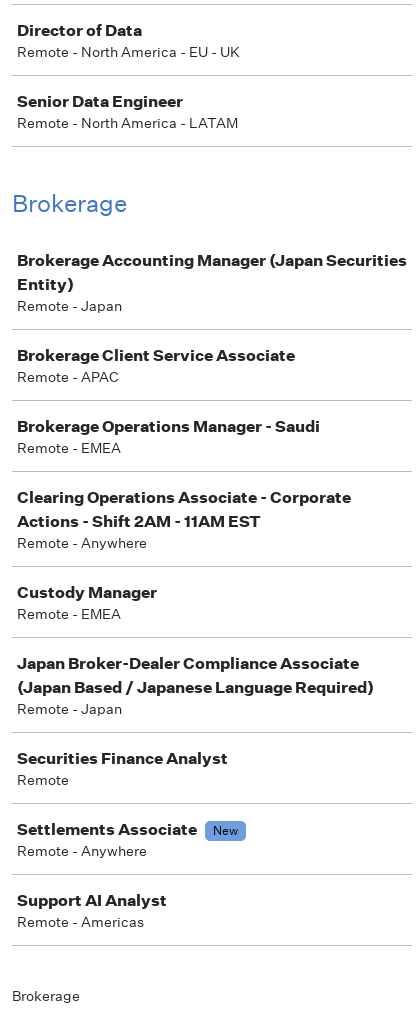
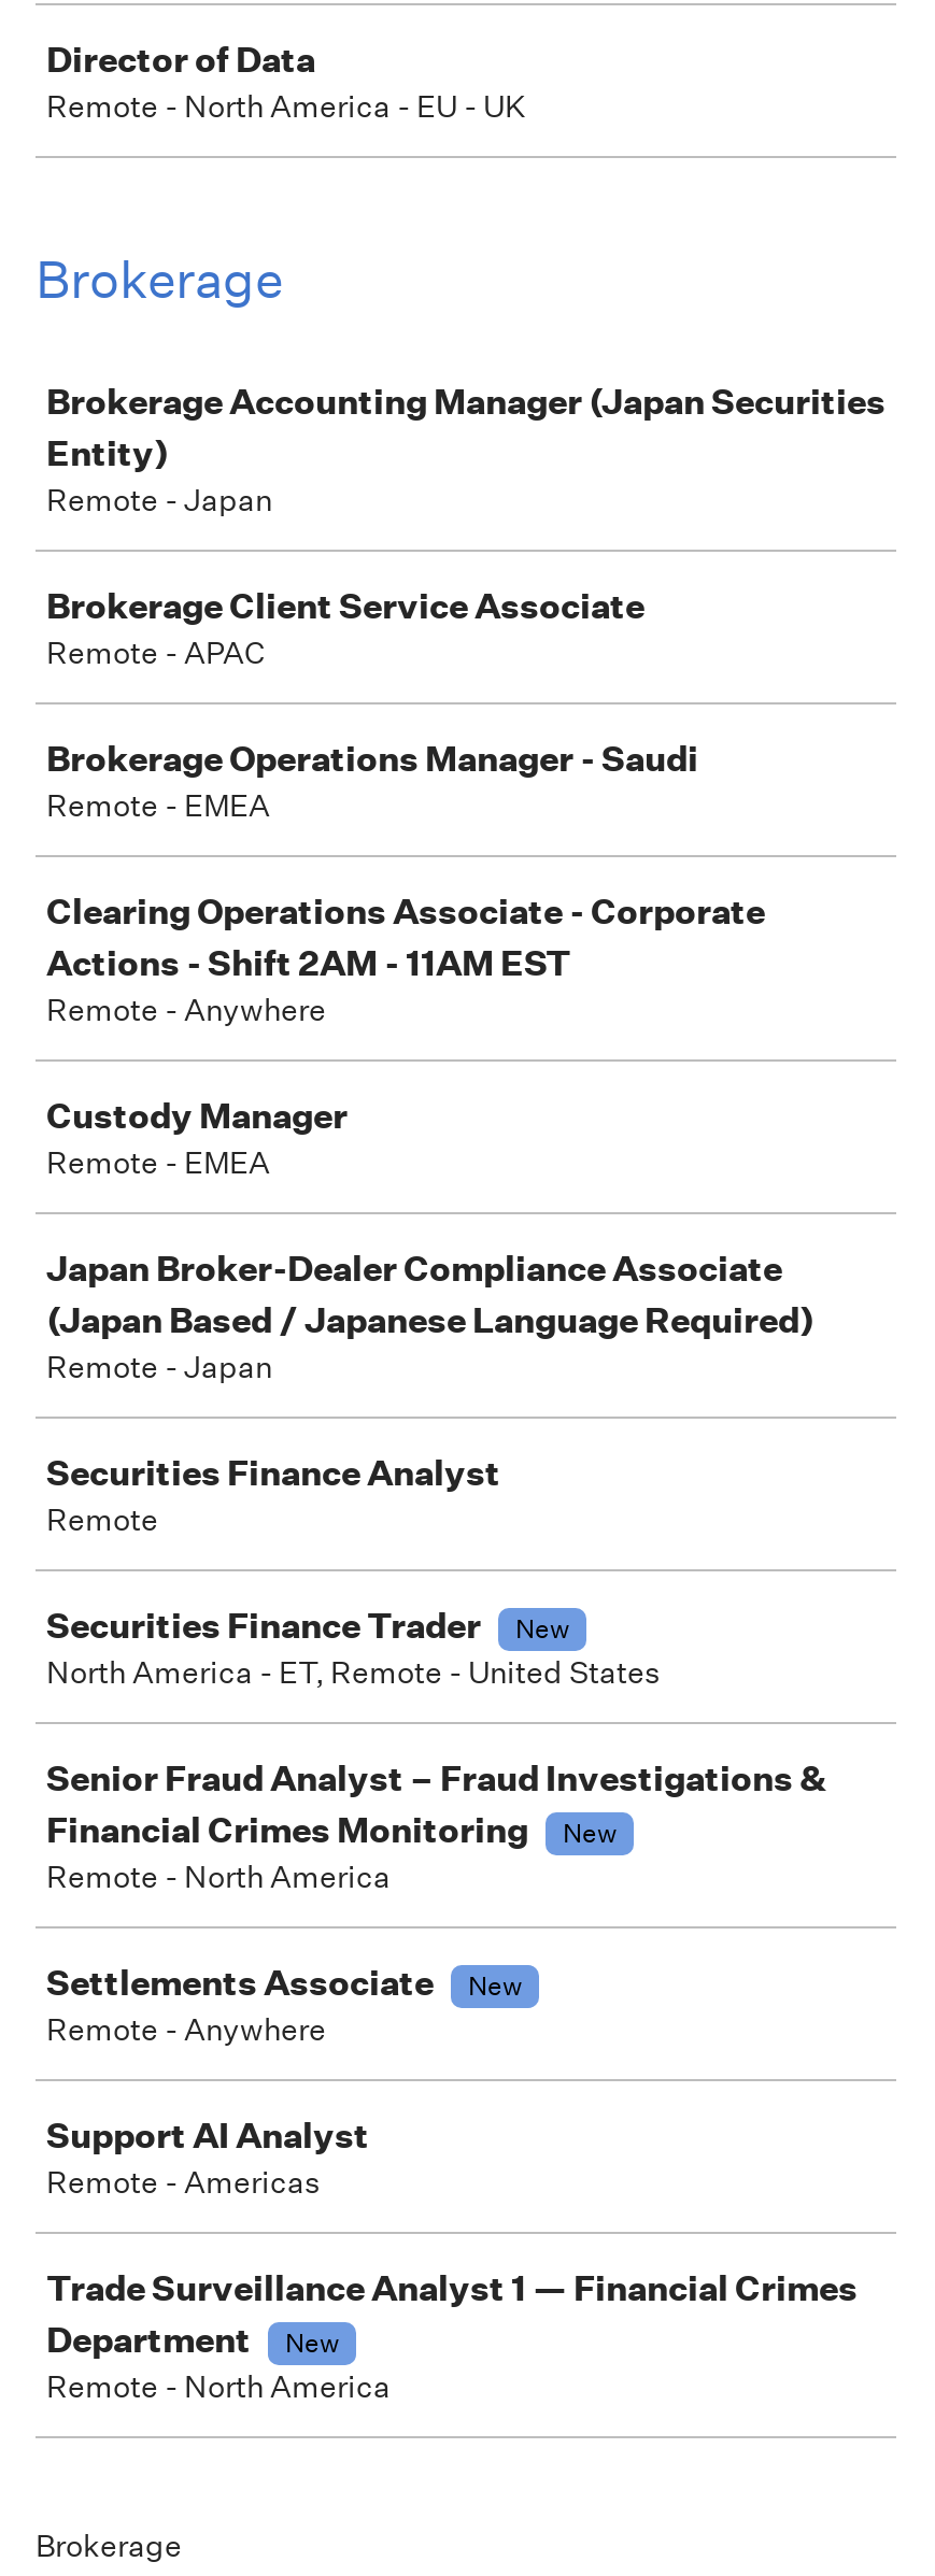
[17,91,238,132] Senior Data Engineer | Remote - North America - LATAM -> none
moved [12,189,407,789] -> [36,248,886,1539]: Brokerage | Brokerage Accounting Manager (Japan Securities | Entity) | ... | Securities Finance Analyst | Remote
none -> [46,1604,827,1896] Securities Finance Trader | New | North America - ET, Remote - United States | Senior Fraud Analyst – Fraud Investigations & | Financial Crimes Monitoring | New | Remote - North America
none -> [46,2266,858,2406] Trade Surveillance Analyst 1 — Financial Crimes | Department | New | Remote - North America

